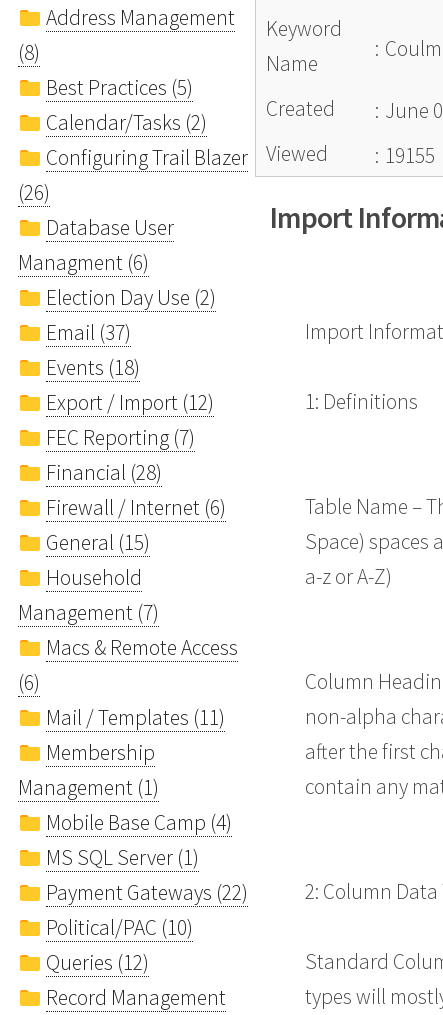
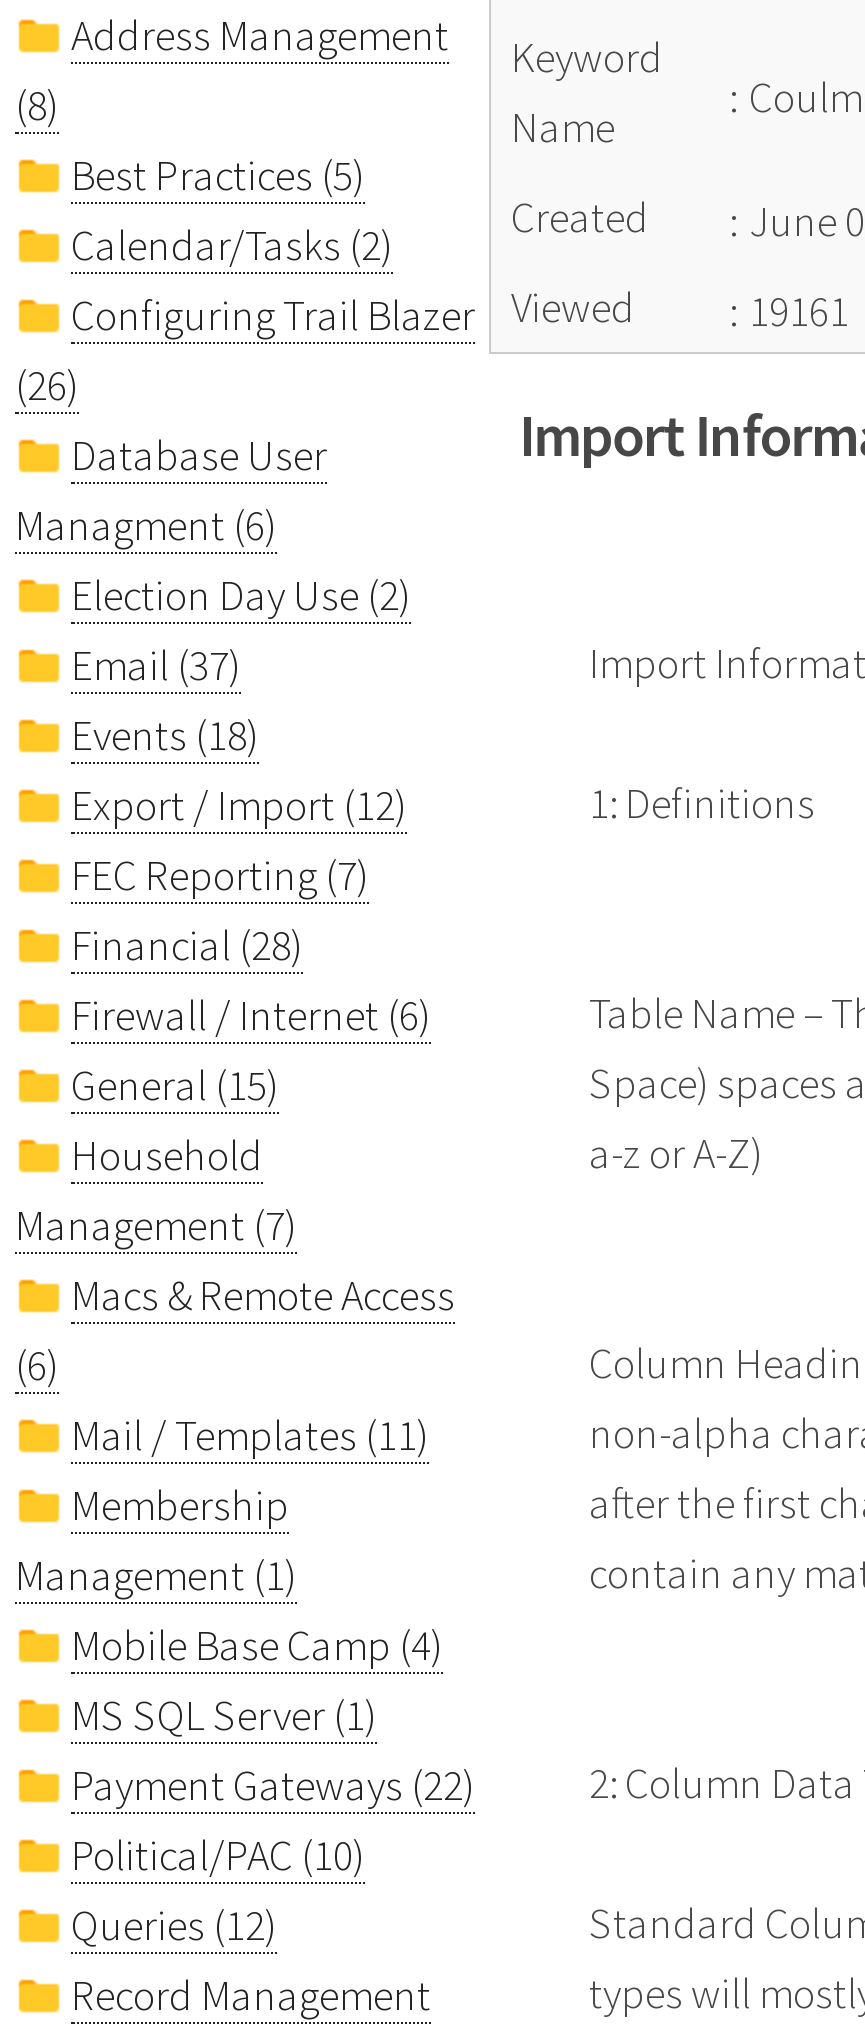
[46,139,435,170] Configuring Trail Blazer Viewed : 19155 -> [71,279,849,341] Configuring Trail Blazer Viewed : 19161

